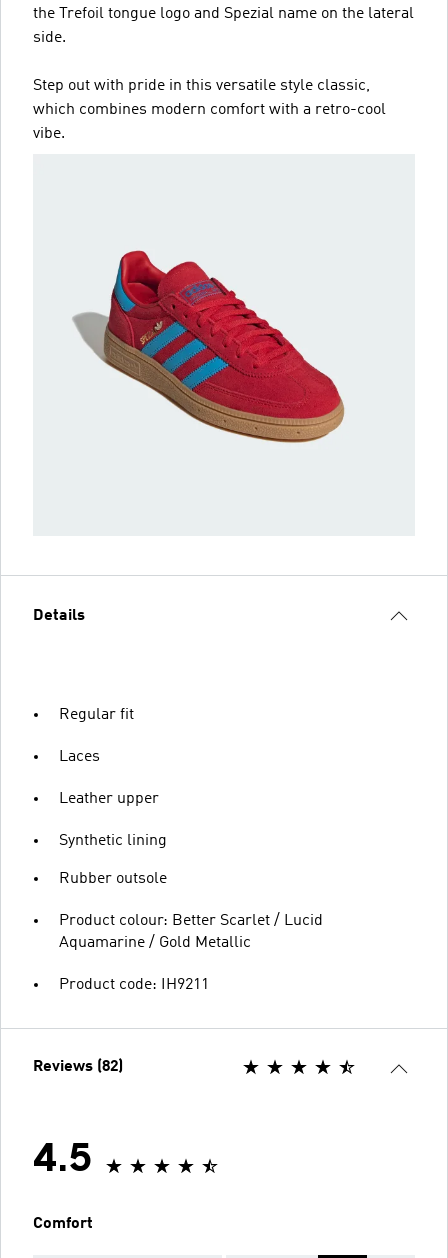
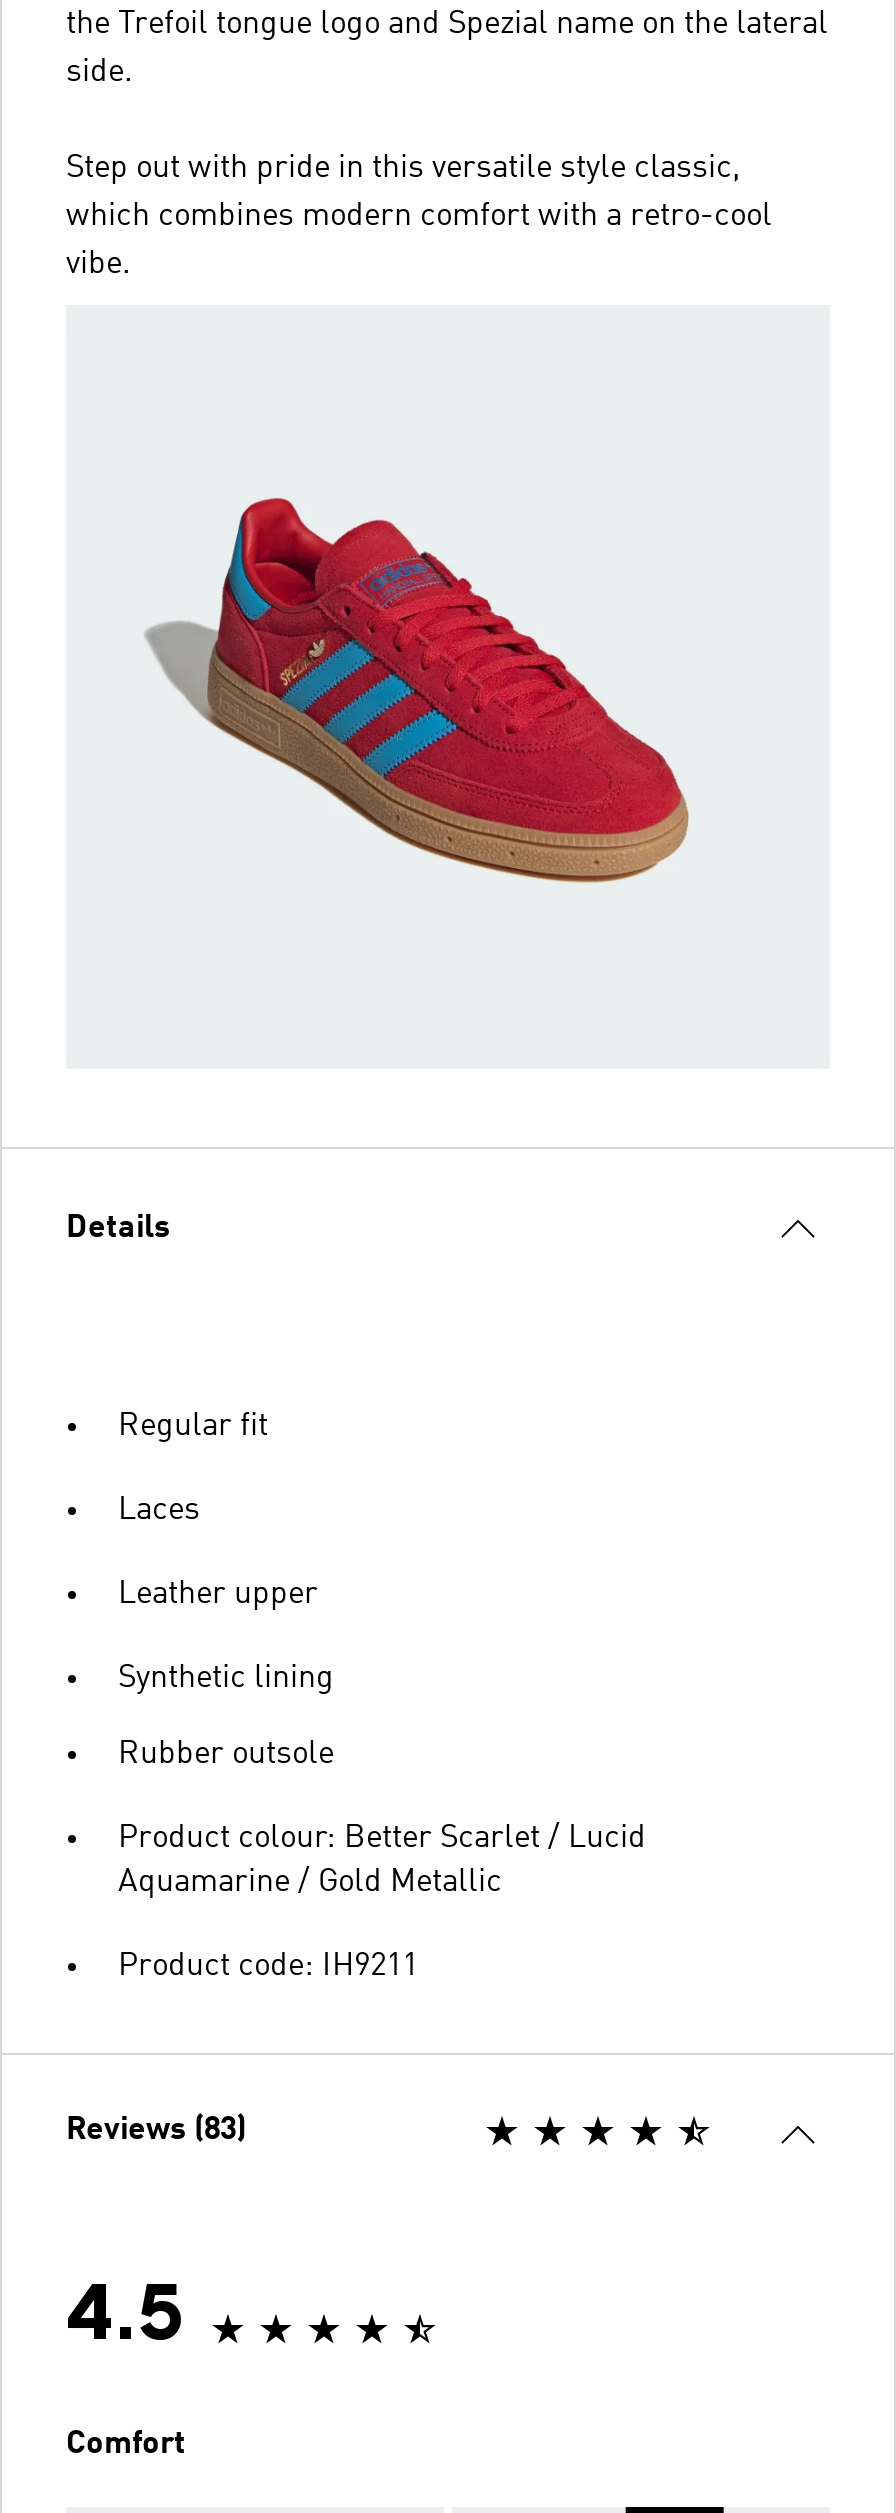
[33,1059,123,1075] Reviews (82) -> [66,2115,246,2147] Reviews (83)

